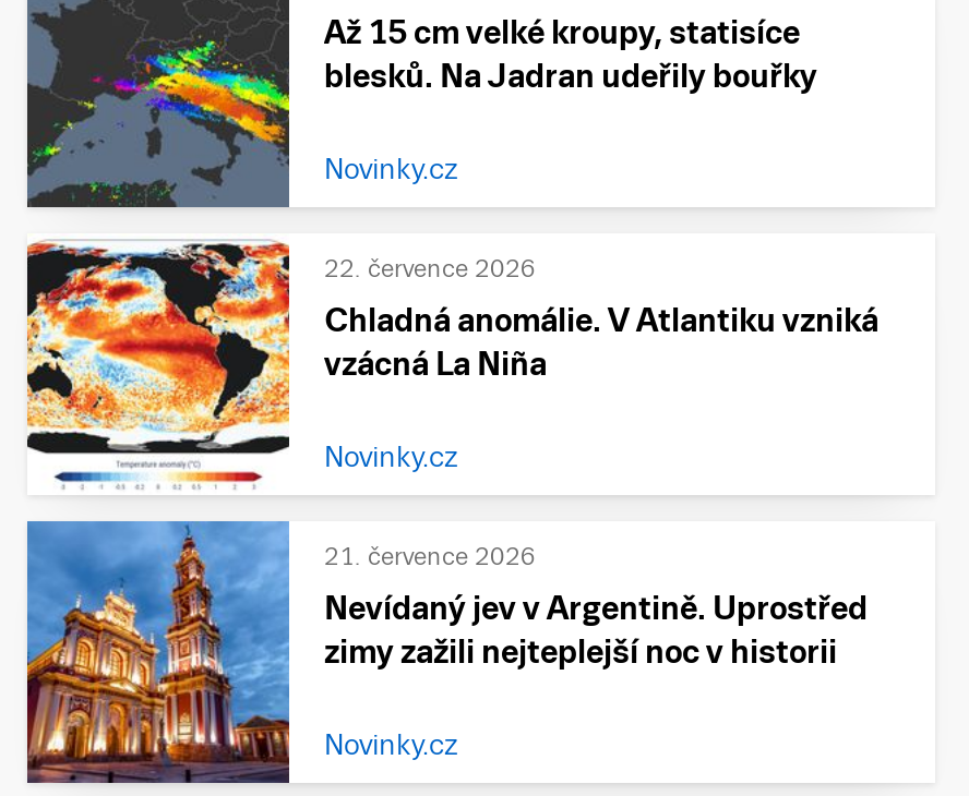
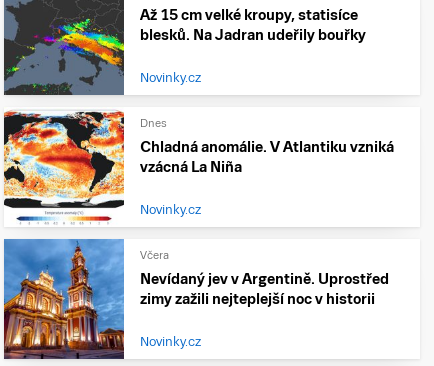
[324,255,536,281] 22. července 2026 -> [140,117,167,129] Dnes
[324,543,536,569] 21. července 2026 -> [140,249,169,261] Včera

